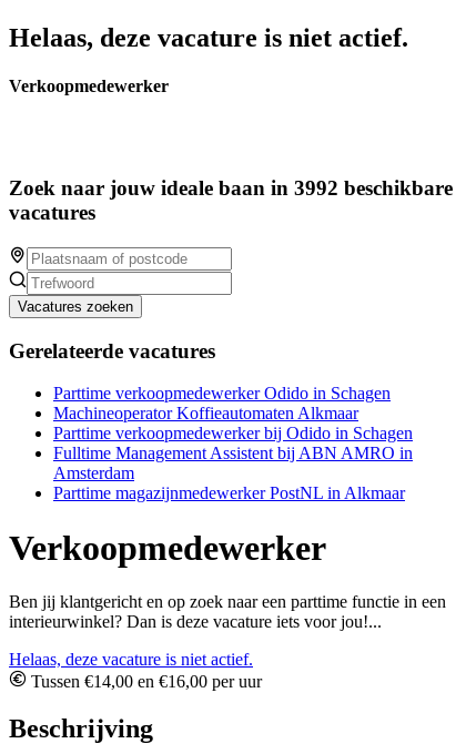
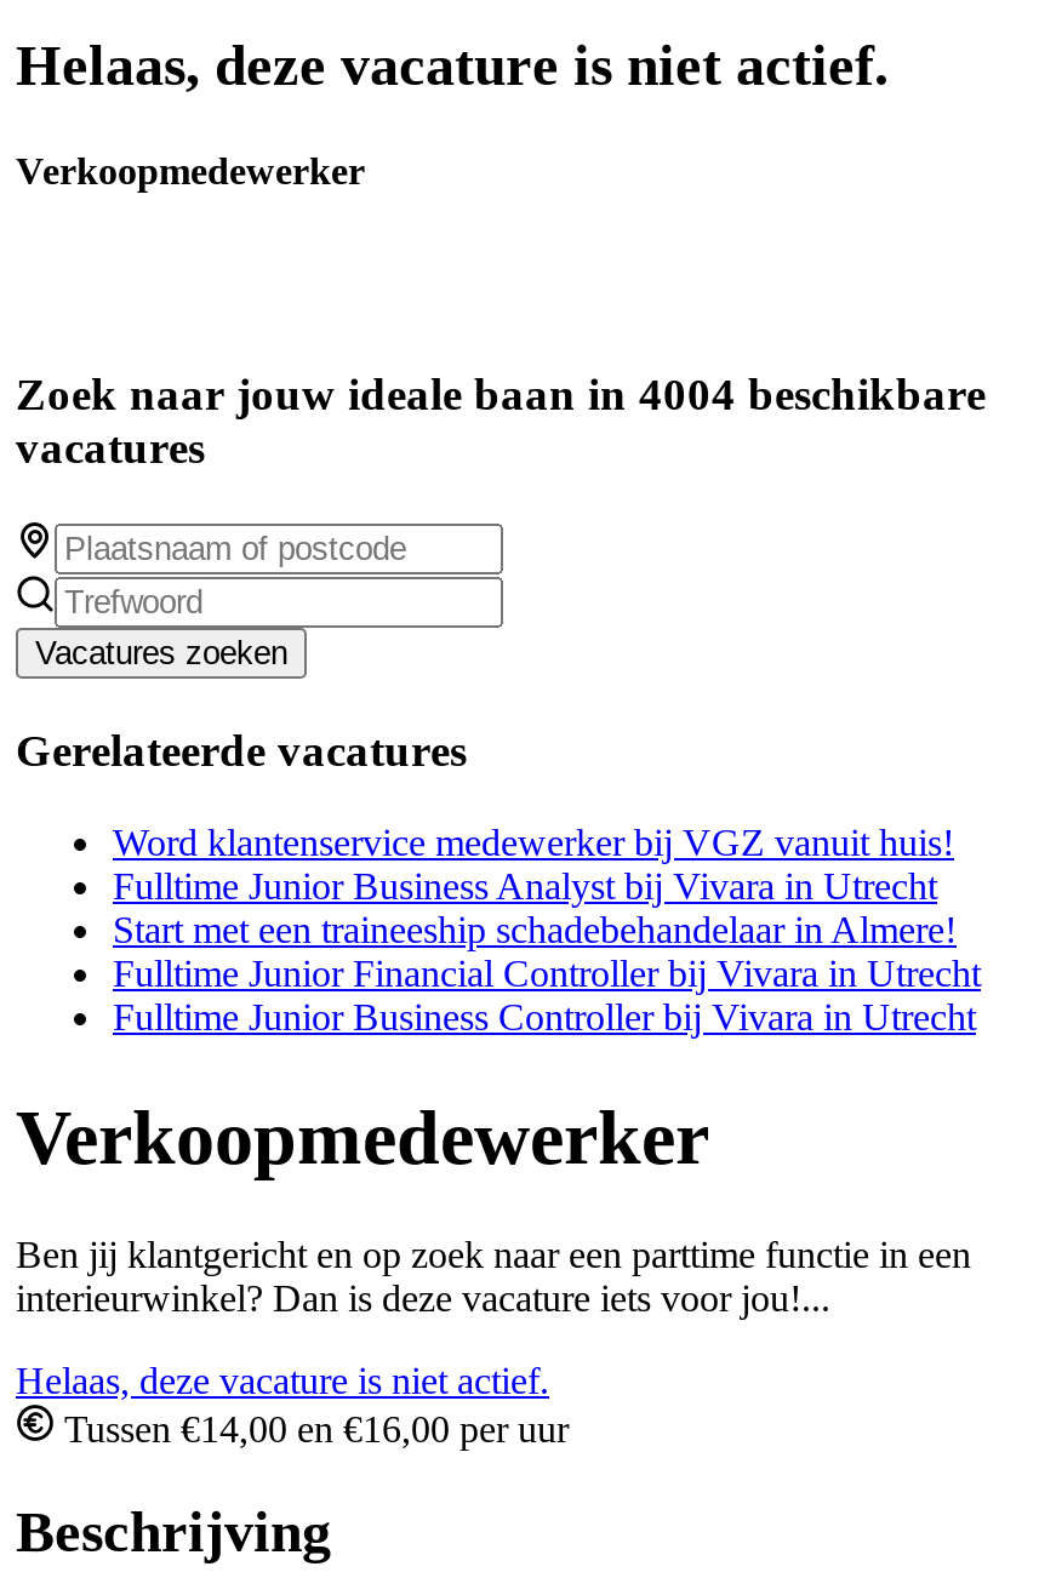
[9,177,453,200] Zoek naar jouw ideale baan in 3992 beschikbare -> [16,369,986,420] Zoek naar jouw ideale baan in 4004 beschikbare
[53,384,413,503] Parttime verkoopmedewerker Odido in Schagen | Machineoperator Koffieautomaten Alkmaar | Parttime verkoopmedewerker bij Odido in Schagen | Fulltime Management Assistent bij ABN AMRO in | Amsterdam | Parttime magazijnmedewerker PostNL in Alkmaar -> [113,823,981,1038] Word klantenservice medewerker bij VGZ vanuit huis! | Fulltime Junior Business Analyst bij Vivara in Utrecht | Start met een traineeship schadebehandelaar in Almere! | Fulltime Junior Financial Controller bij Vivara in Utrecht | Fulltime Junior Business Controller bij Vivara in Utrecht

